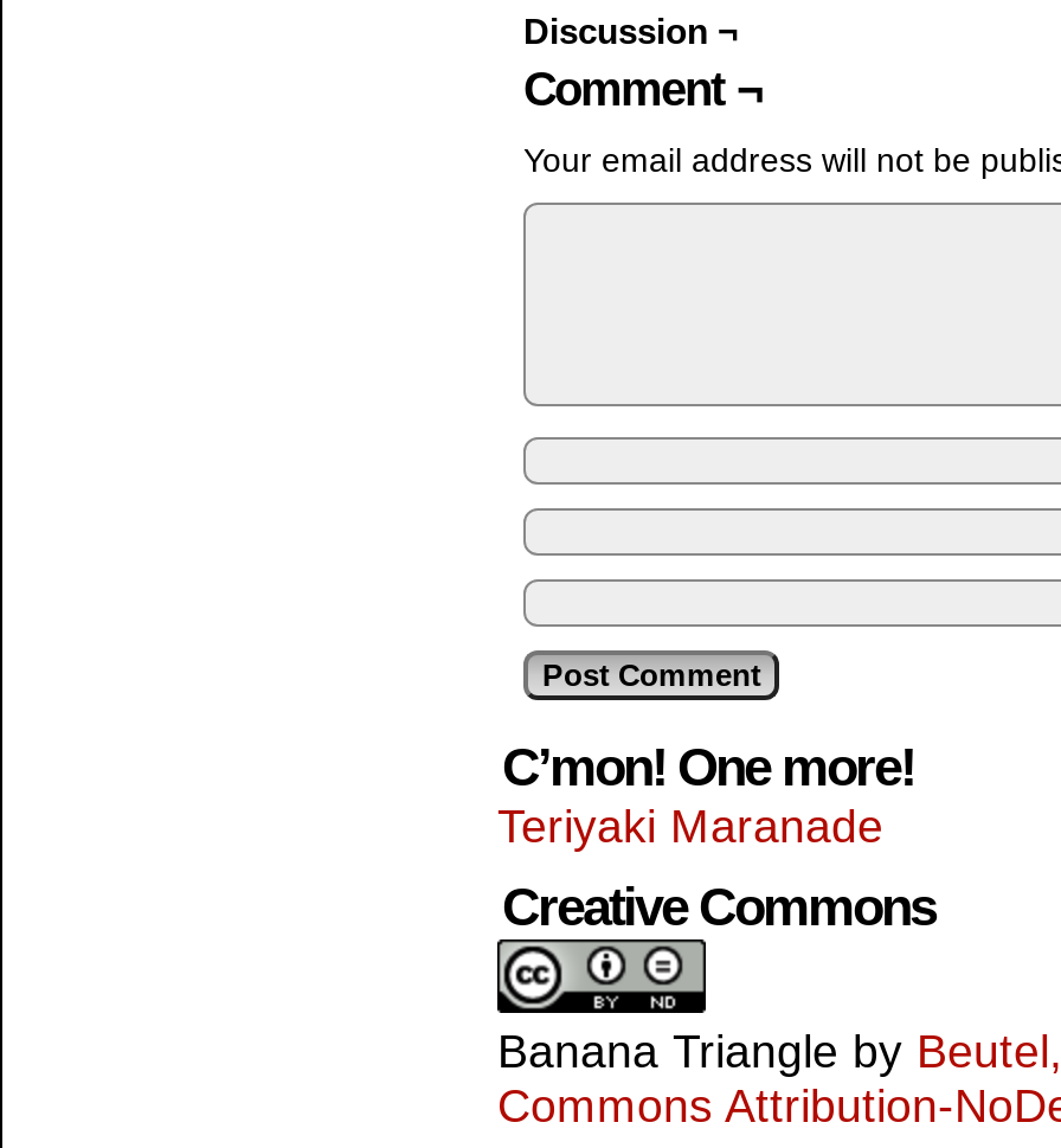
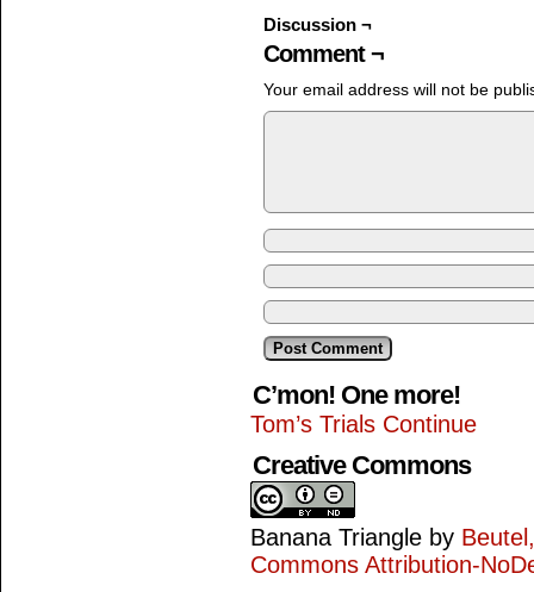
[497,800,883,852] Teriyaki Maranade -> [250,411,477,437] Tom’s Trials Continue

